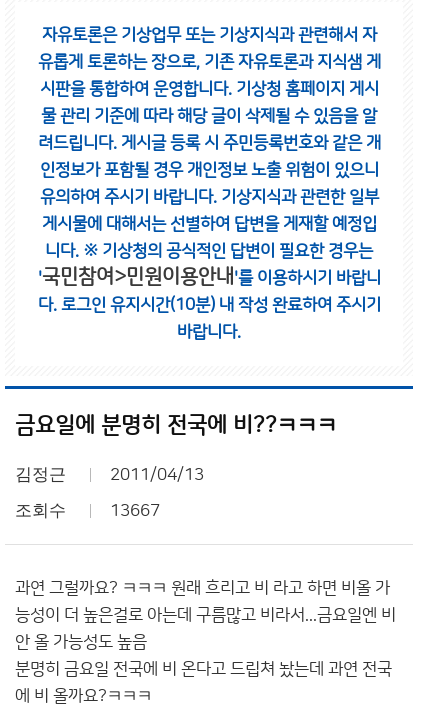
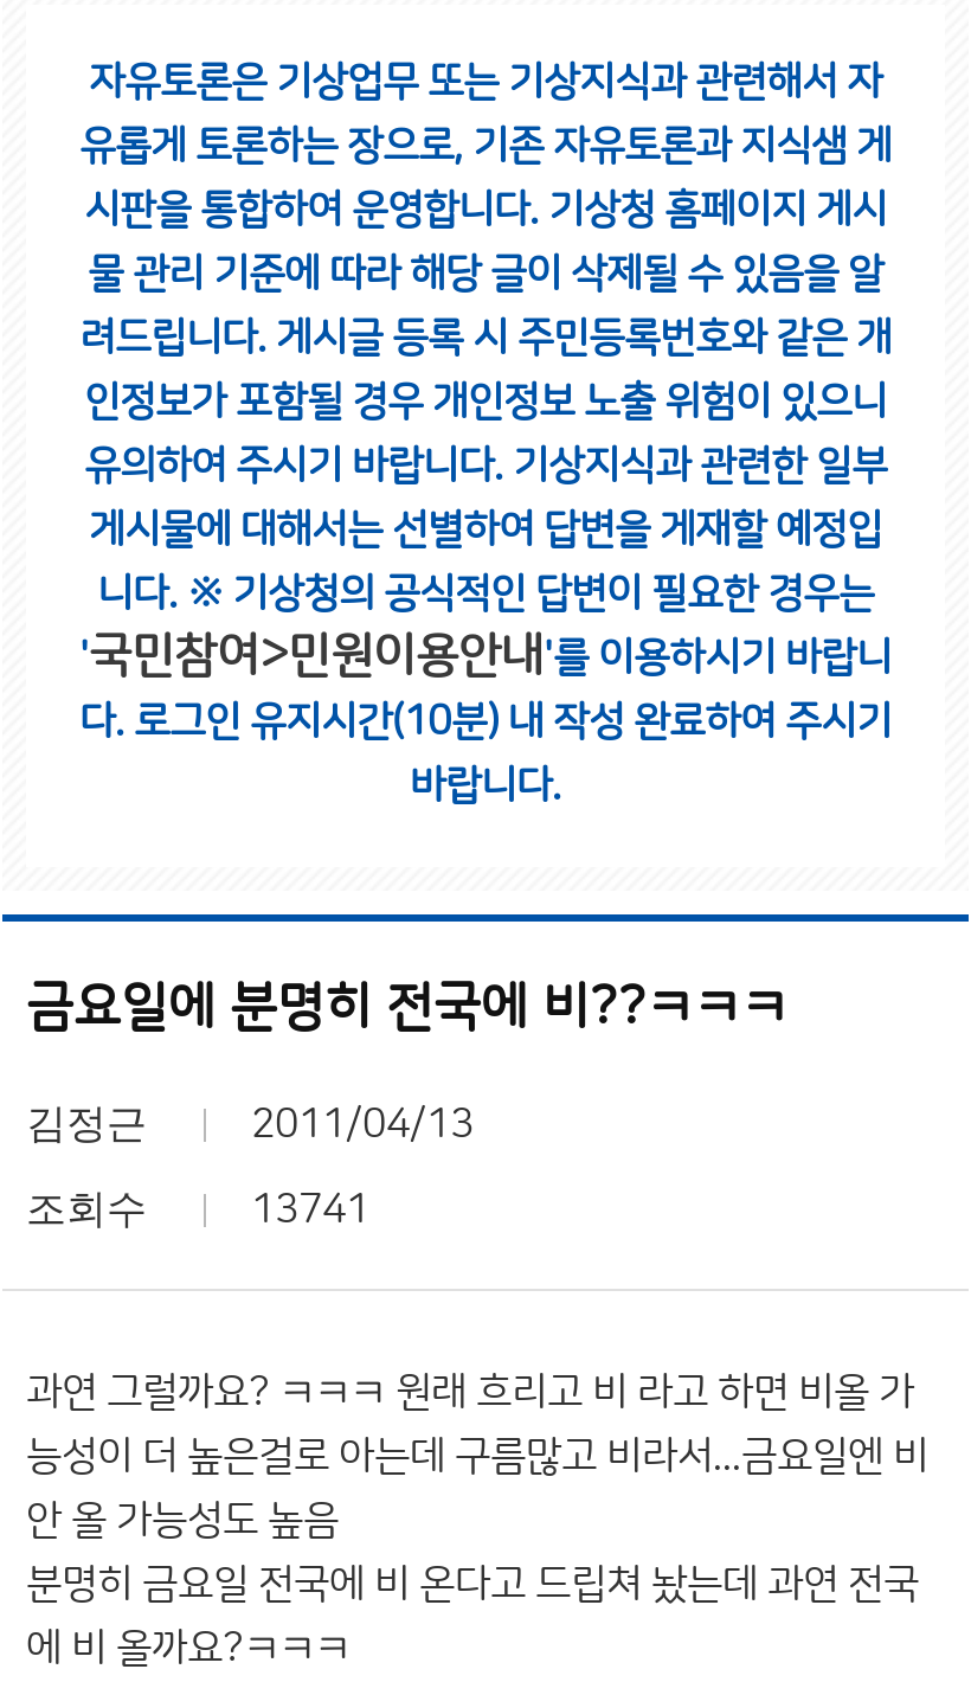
[106,502,160,520] 13667 -> [242,1189,369,1232] 13741

